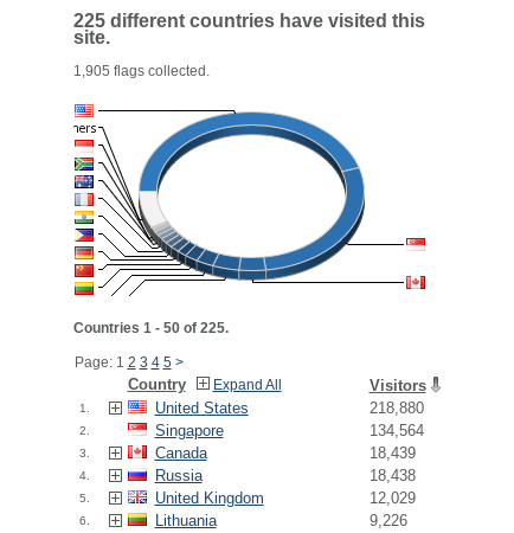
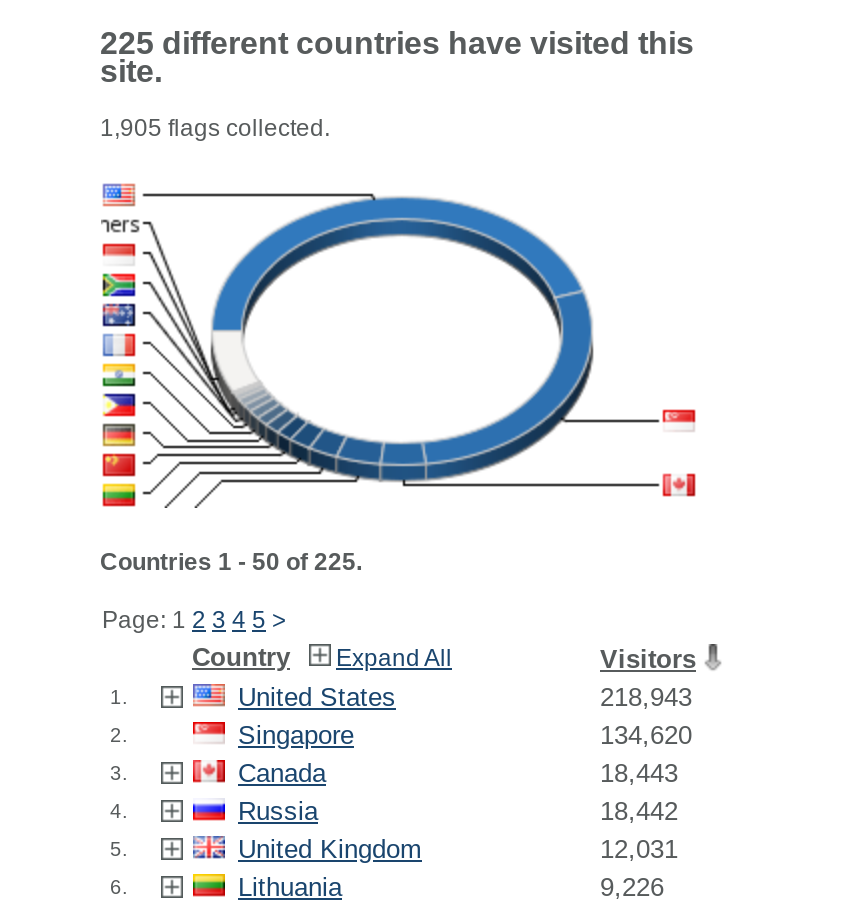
[369,399,423,417] 218,880 -> [600,682,692,712] 218,943
[369,422,423,439] 134,564 -> [600,720,692,750] 134,620
[369,444,415,462] 18,439 -> [600,758,678,788] 18,443
[369,467,415,484] 18,438 -> [600,796,678,826] 18,442
[369,489,415,507] 12,029 -> [600,834,678,864] 12,031

